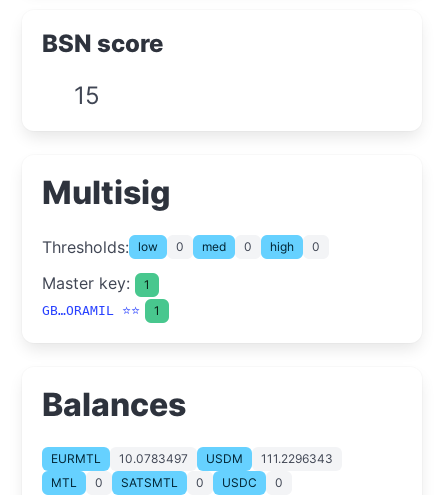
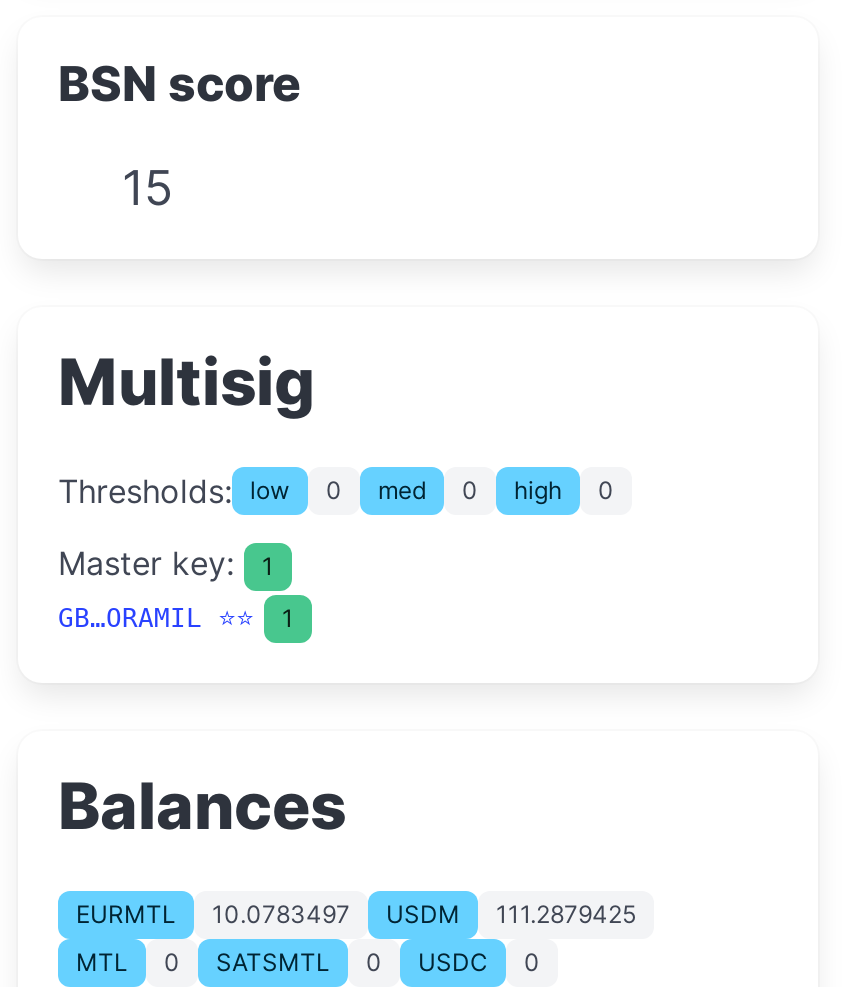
[51,451,333,466] EURMTL 10.0783497 USDM 111.2296343 -> [76,899,636,929] EURMTL 10.0783497 USDM 111.2879425

